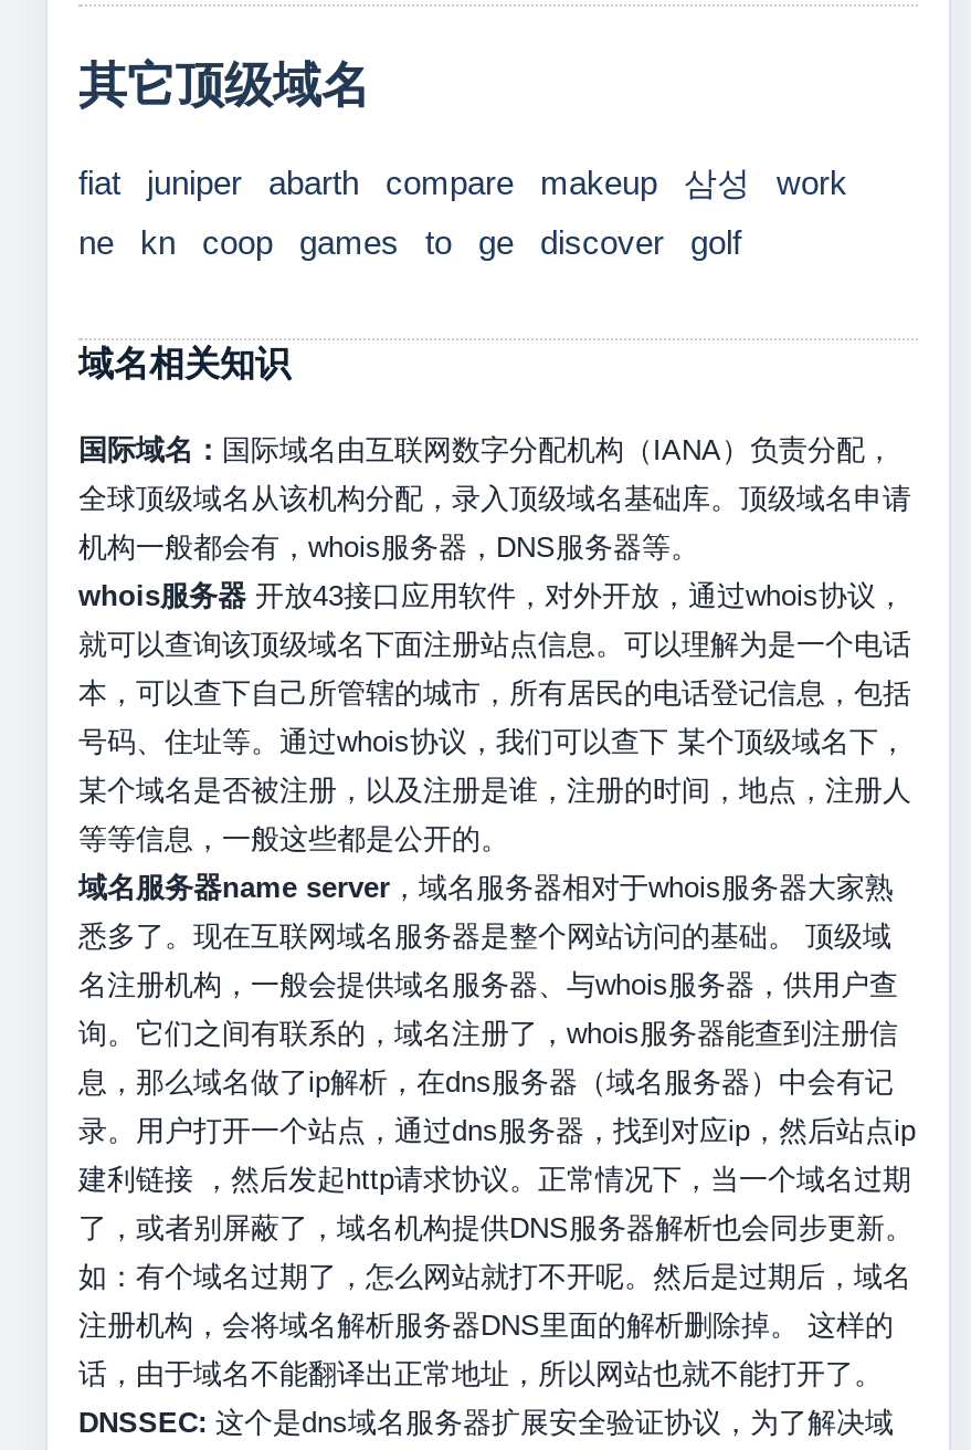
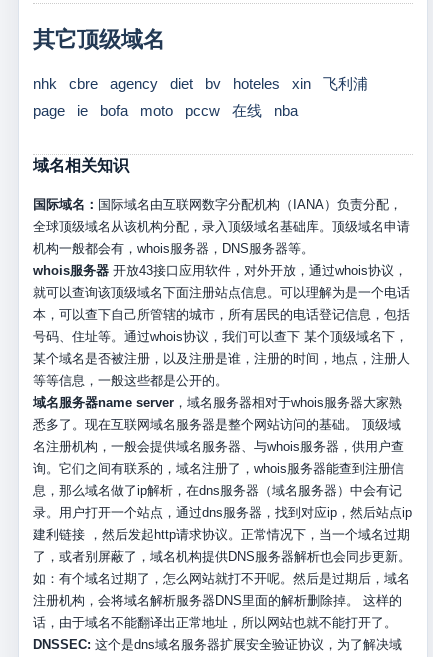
[78,164,847,201] fiat | juniper | abarth | compare | makeup | 삼성 | work -> [33,75,368,92] nhk | cbre | agency | diet | bv | hoteles | xin | 飞利浦
[78,223,741,261] ne | kn | coop | games | to | ge | discover | golf -> [33,102,298,119] page | ie | bofa | moto | pccw | 在线 | nba

